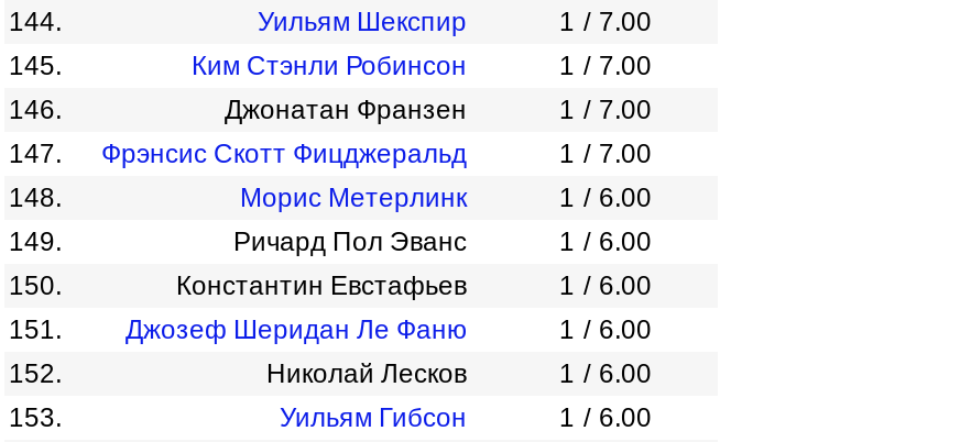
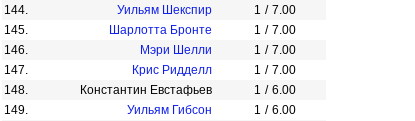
[192,51,467,81] Ким Стэнли Робинсон -> [109,23,212,37] Шарлотта Бронте
[225,95,467,125] Джонатан Франзен -> [140,43,212,57] Мэри Шелли
[101,139,467,169] Фрэнсис Скотт Фицджеральд -> [132,63,212,77] Крис Ридделл
[9,183,652,301] Морис Метерлинк | 1 / 6.00 | 149. | Ричард Пол Эванс | 1 / 6.00 | 150. -> none
[9,314,652,433] 151. | Джозеф Шеридан Ле Фаню | 1 / 6.00 | 152. | Николай Лесков | 1 / 6.00 | 153. -> [4,103,28,117] 149.

